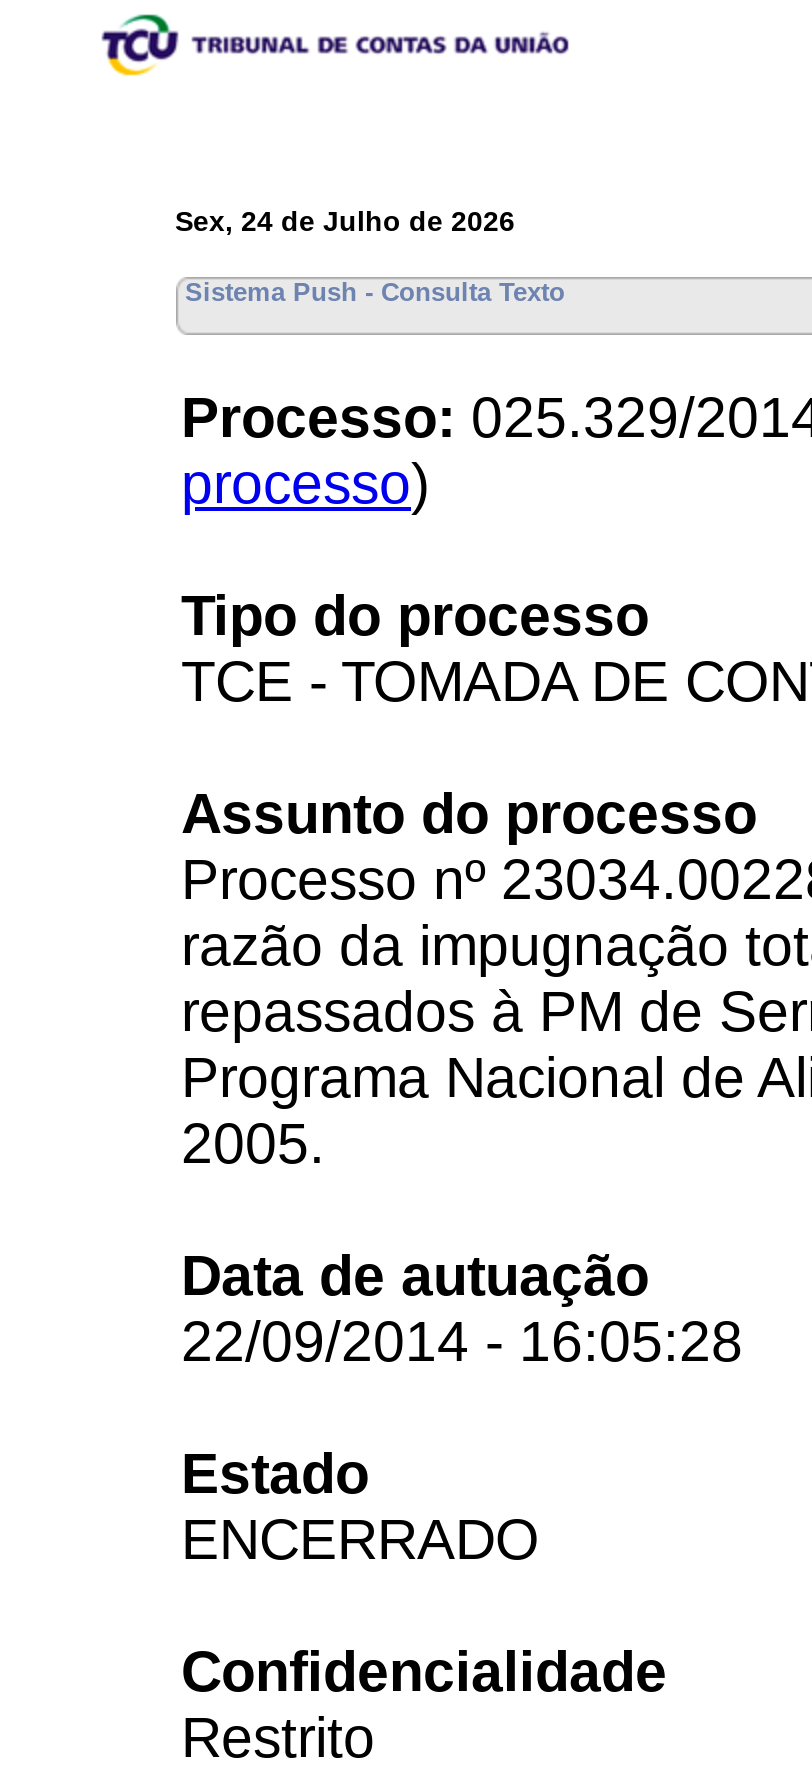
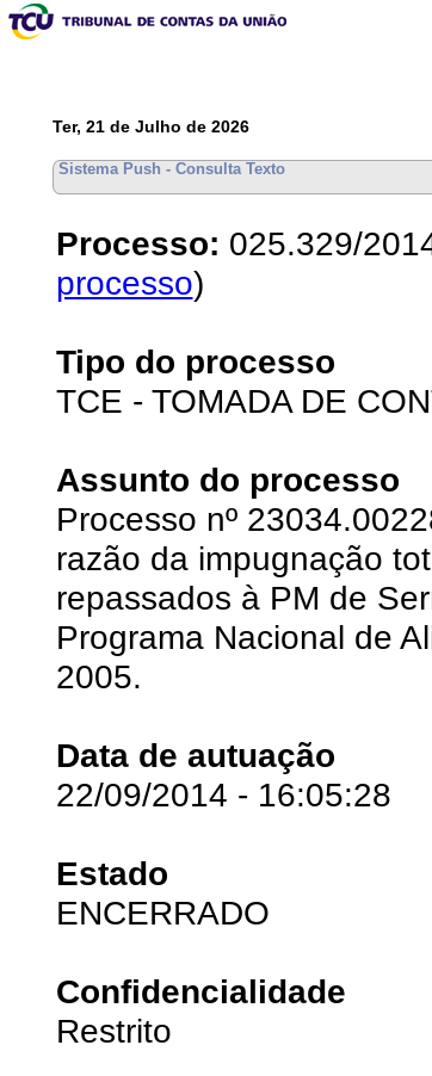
[175,205,515,237] Sex, 24 de Julho de 2026 -> [52,117,249,136] Ter, 21 de Julho de 2026

